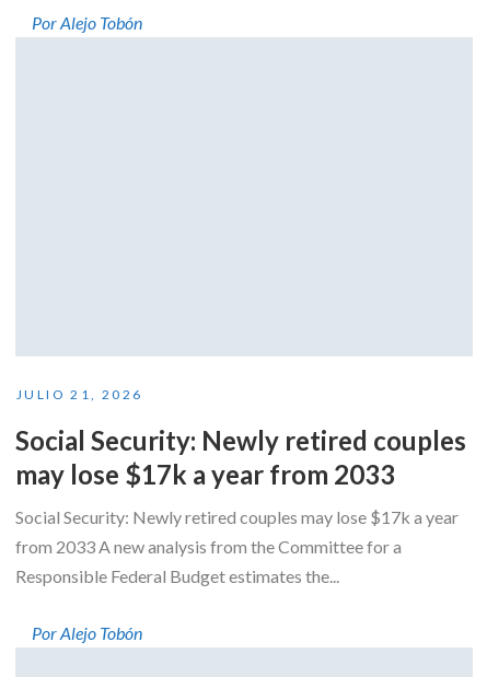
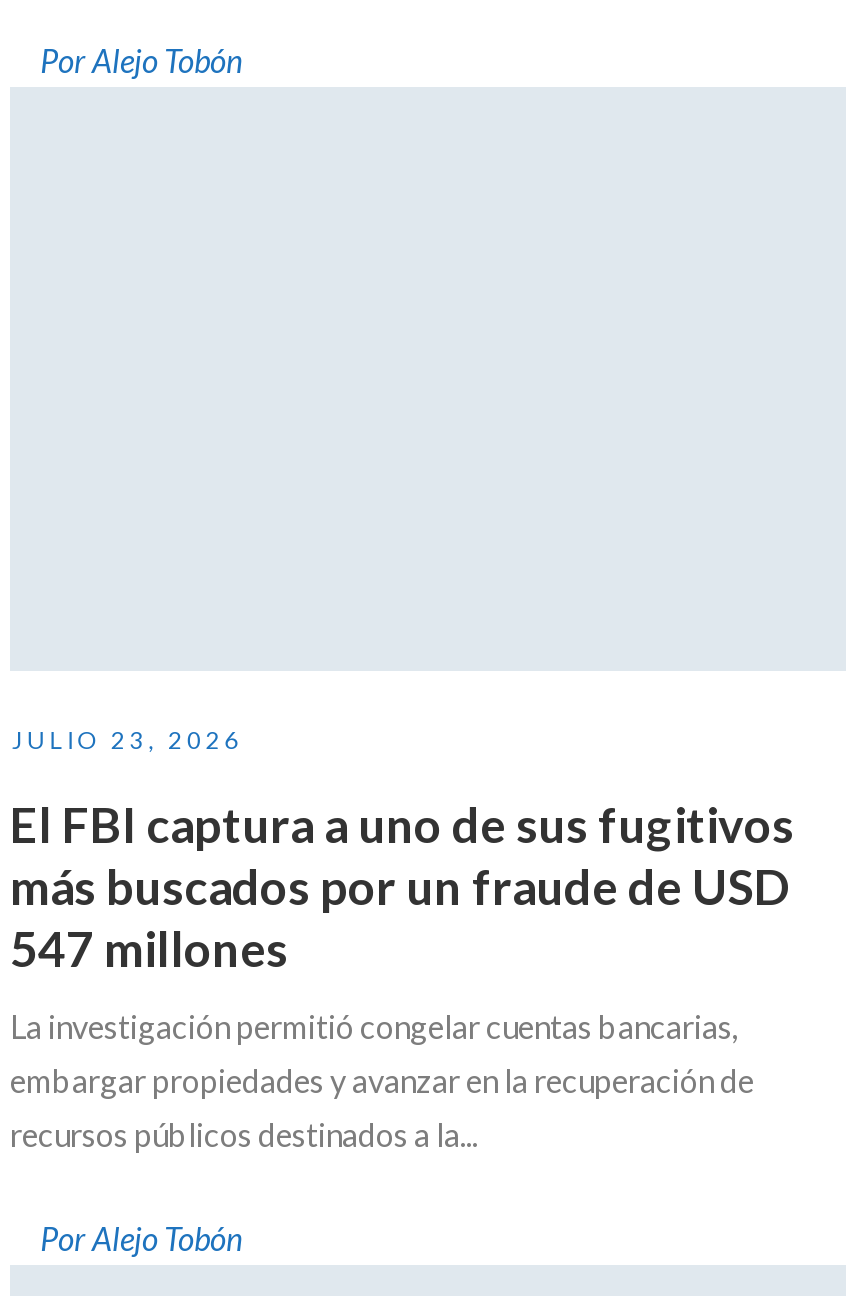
[16,386,143,403] JULIO 21, 2026 -> [12,725,243,755] JULIO 23, 2026
[15,424,466,490] Social Security: Newly retired couples | may lose $17k a year from 2033 -> [10,795,794,977] El FBI captura a uno de sus fugitivos | más buscados por un fraude de USD | 547 millones
[15,506,459,586] Social Security: Newly retired couples may lose $17k a year | from 2033 A new analysis from the Committee for a | Responsible Federal Budget estimates the... -> [10,1007,754,1153] La investigación permitió congelar cuentas bancarias, | embargar propiedades y avanzar en la recuperación de | recursos públicos destinados a la...

